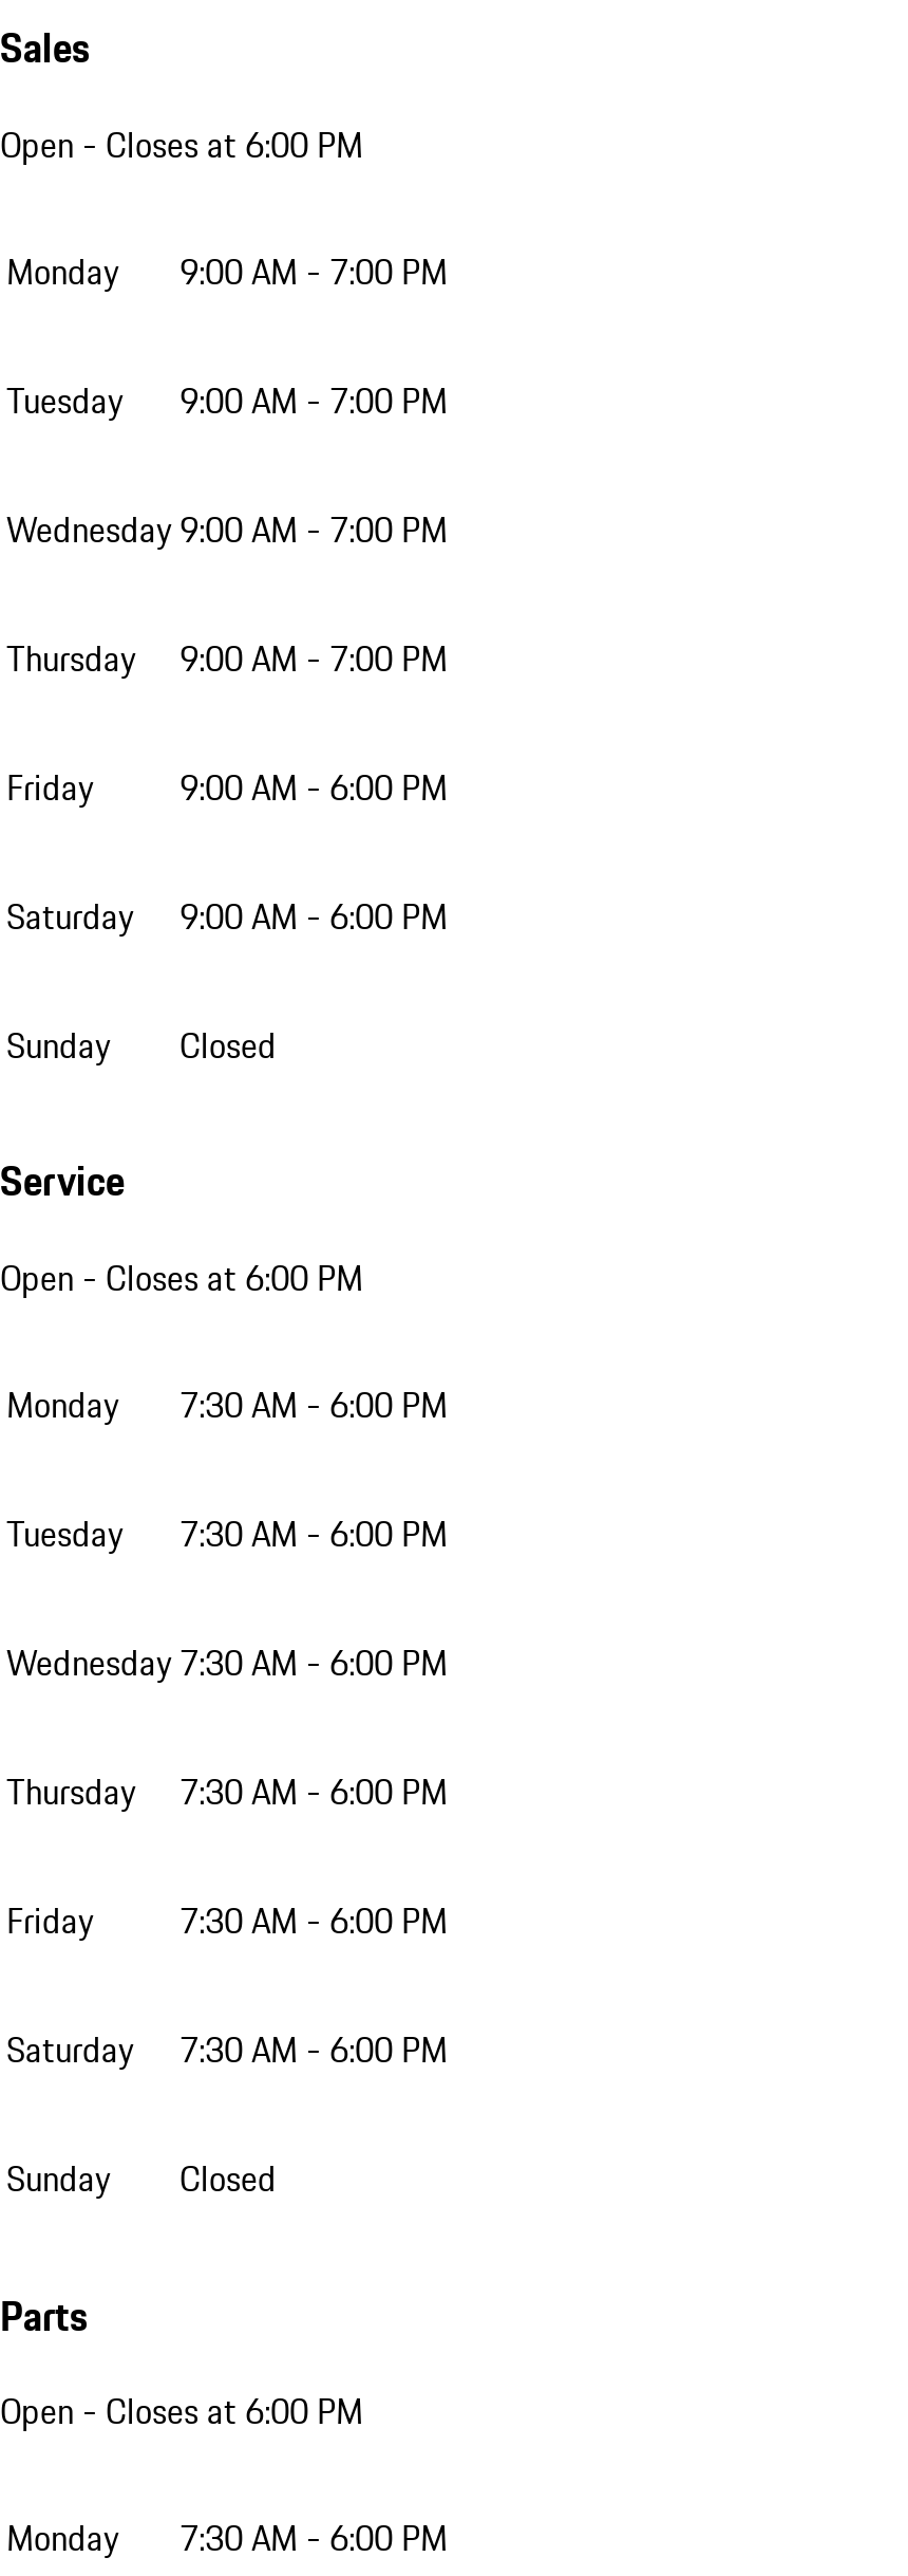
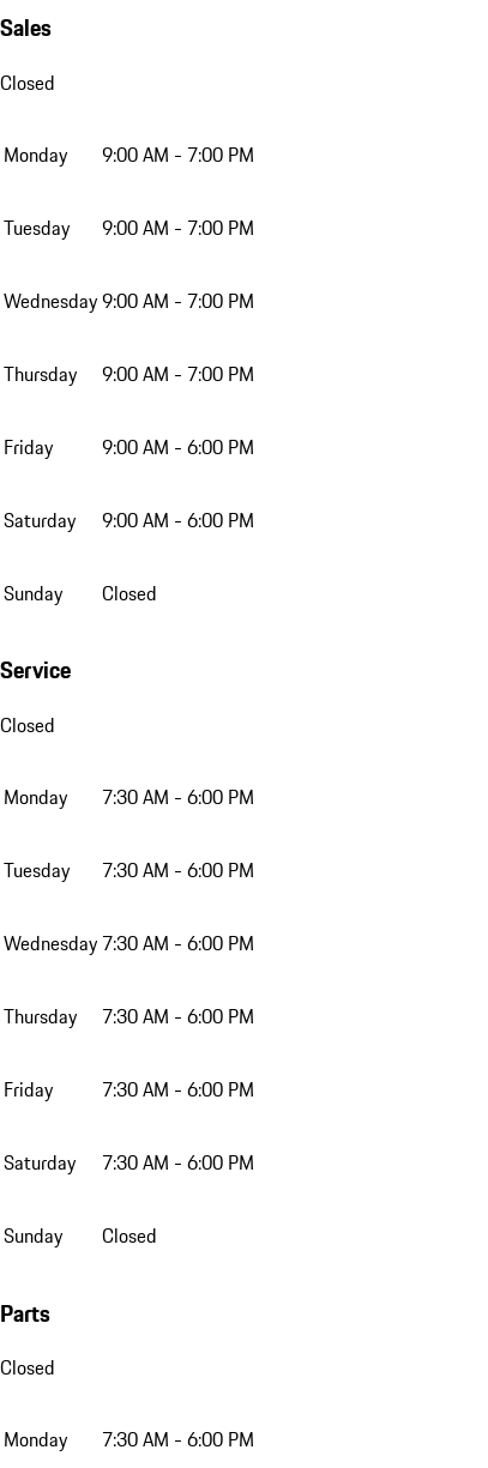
[0,119,363,169] Open - Closes at 6:00 PM -> [0,68,55,97] Closed
[0,1253,363,1303] Open - Closes at 6:00 PM -> [0,711,55,739] Closed
[0,2387,363,2438] Open - Closes at 6:00 PM -> [0,1354,55,1382] Closed

